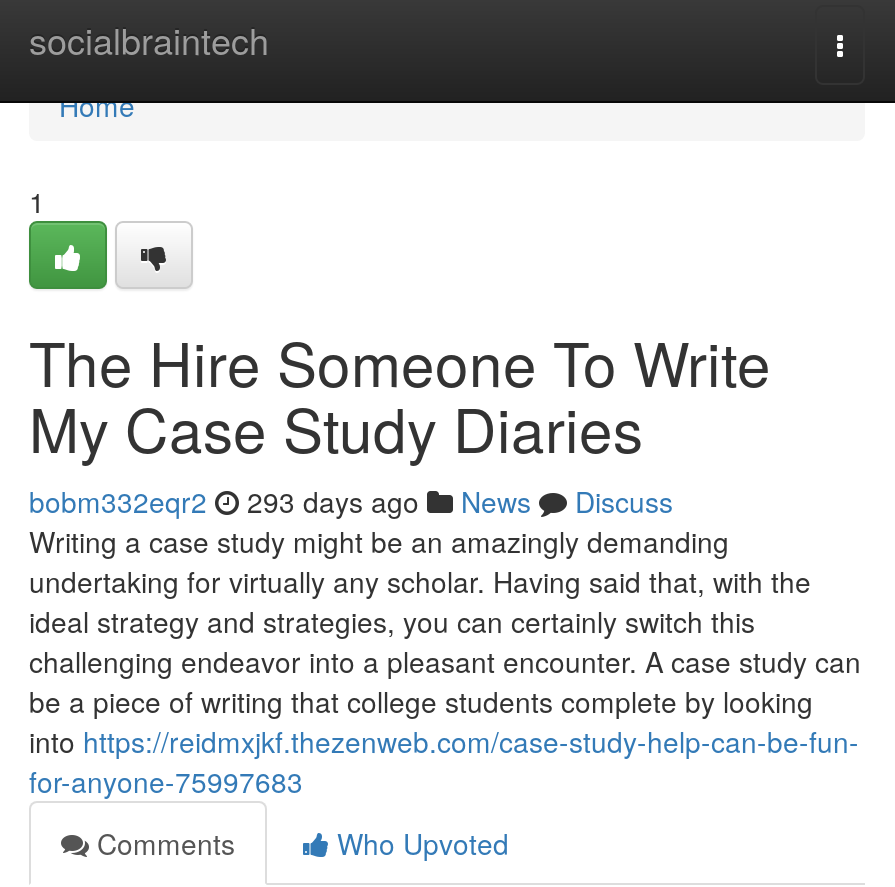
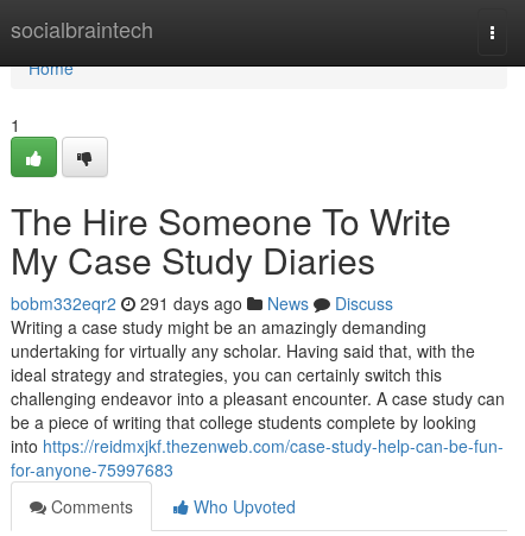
[29,481,673,521] bobm332eqr2 293 days ago News Discuss -> [11,291,393,315] bobm332eqr2 291 days ago News Discuss

